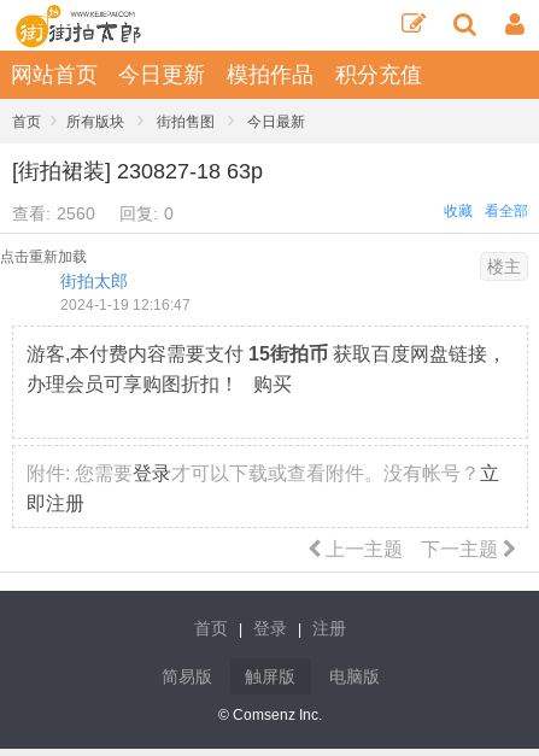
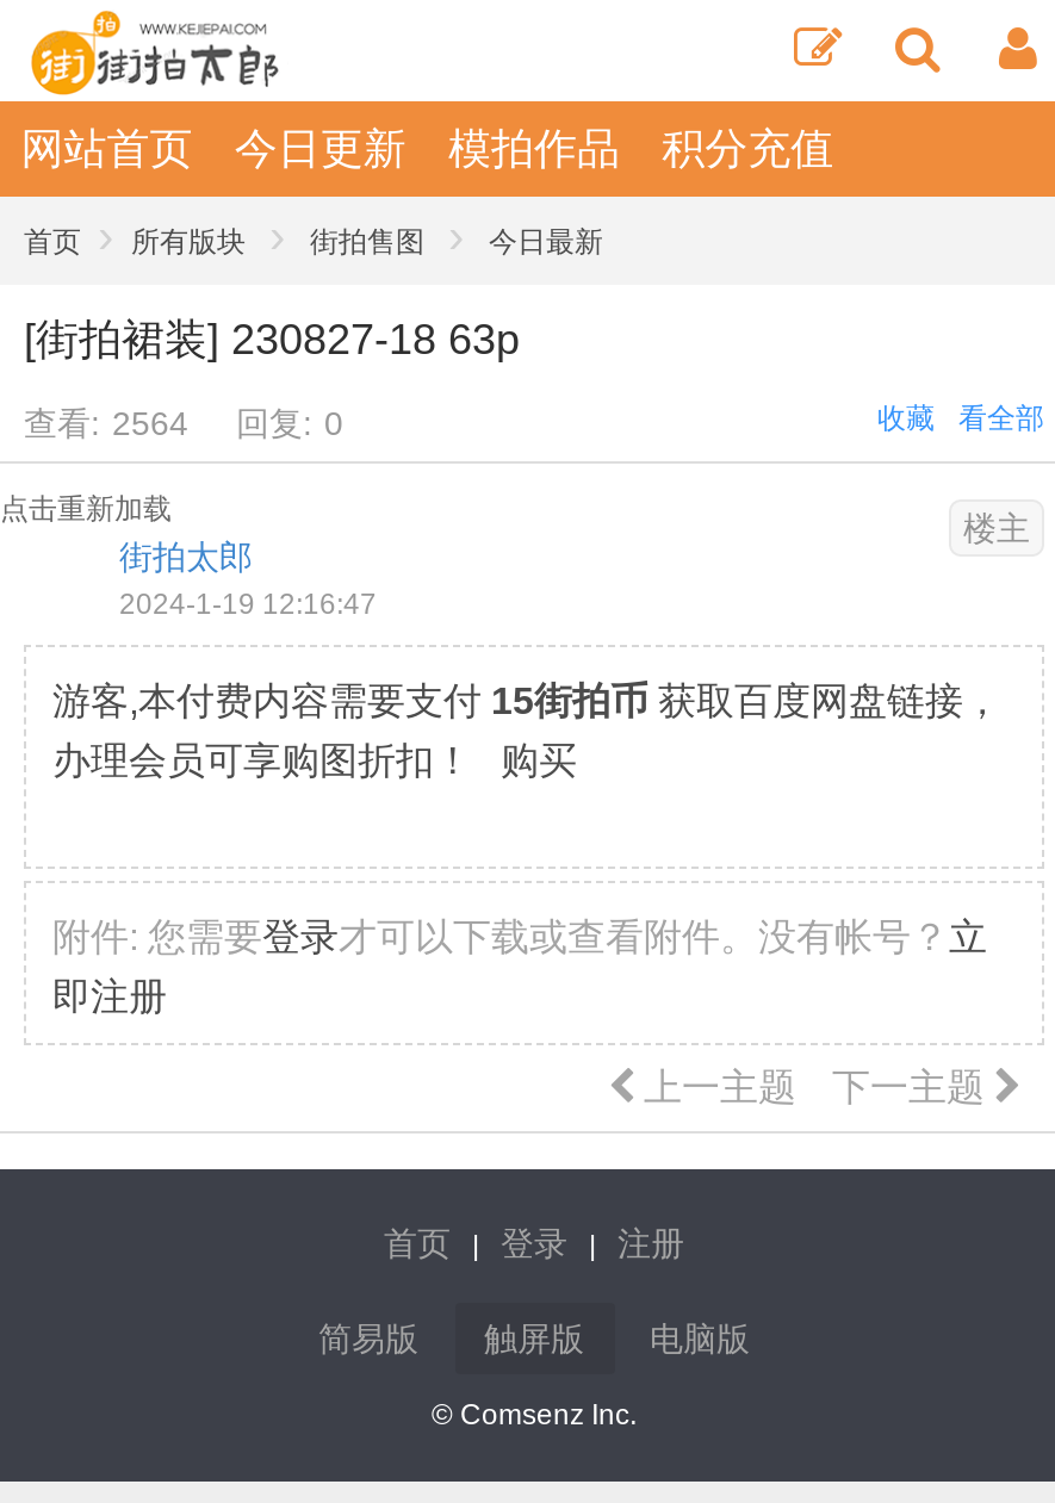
[12,204,174,223] 查看: 2560 回复: 0 -> [24,404,343,442] 查看: 2564 回复: 0

